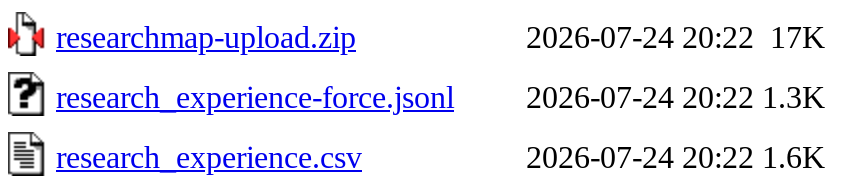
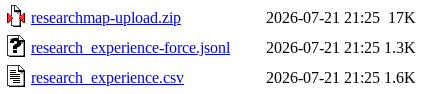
[526,20,826,54] 2026-07-24 20:22 17K -> [266,9,416,26] 2026-07-21 21:25 17K
[526,80,826,114] 2026-07-24 20:22 1.3K -> [266,39,416,56] 2026-07-21 21:25 1.3K
[526,140,826,174] 2026-07-24 20:22 1.6K -> [266,69,416,86] 2026-07-21 21:25 1.6K

